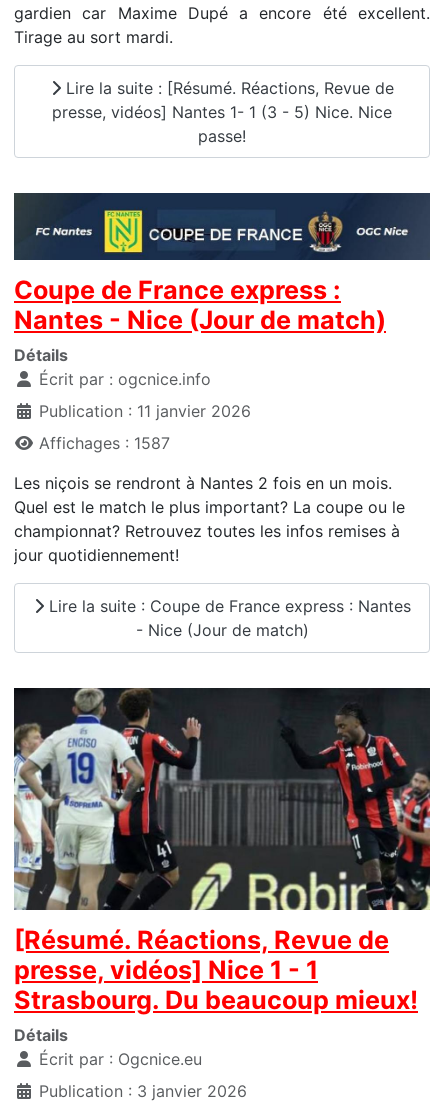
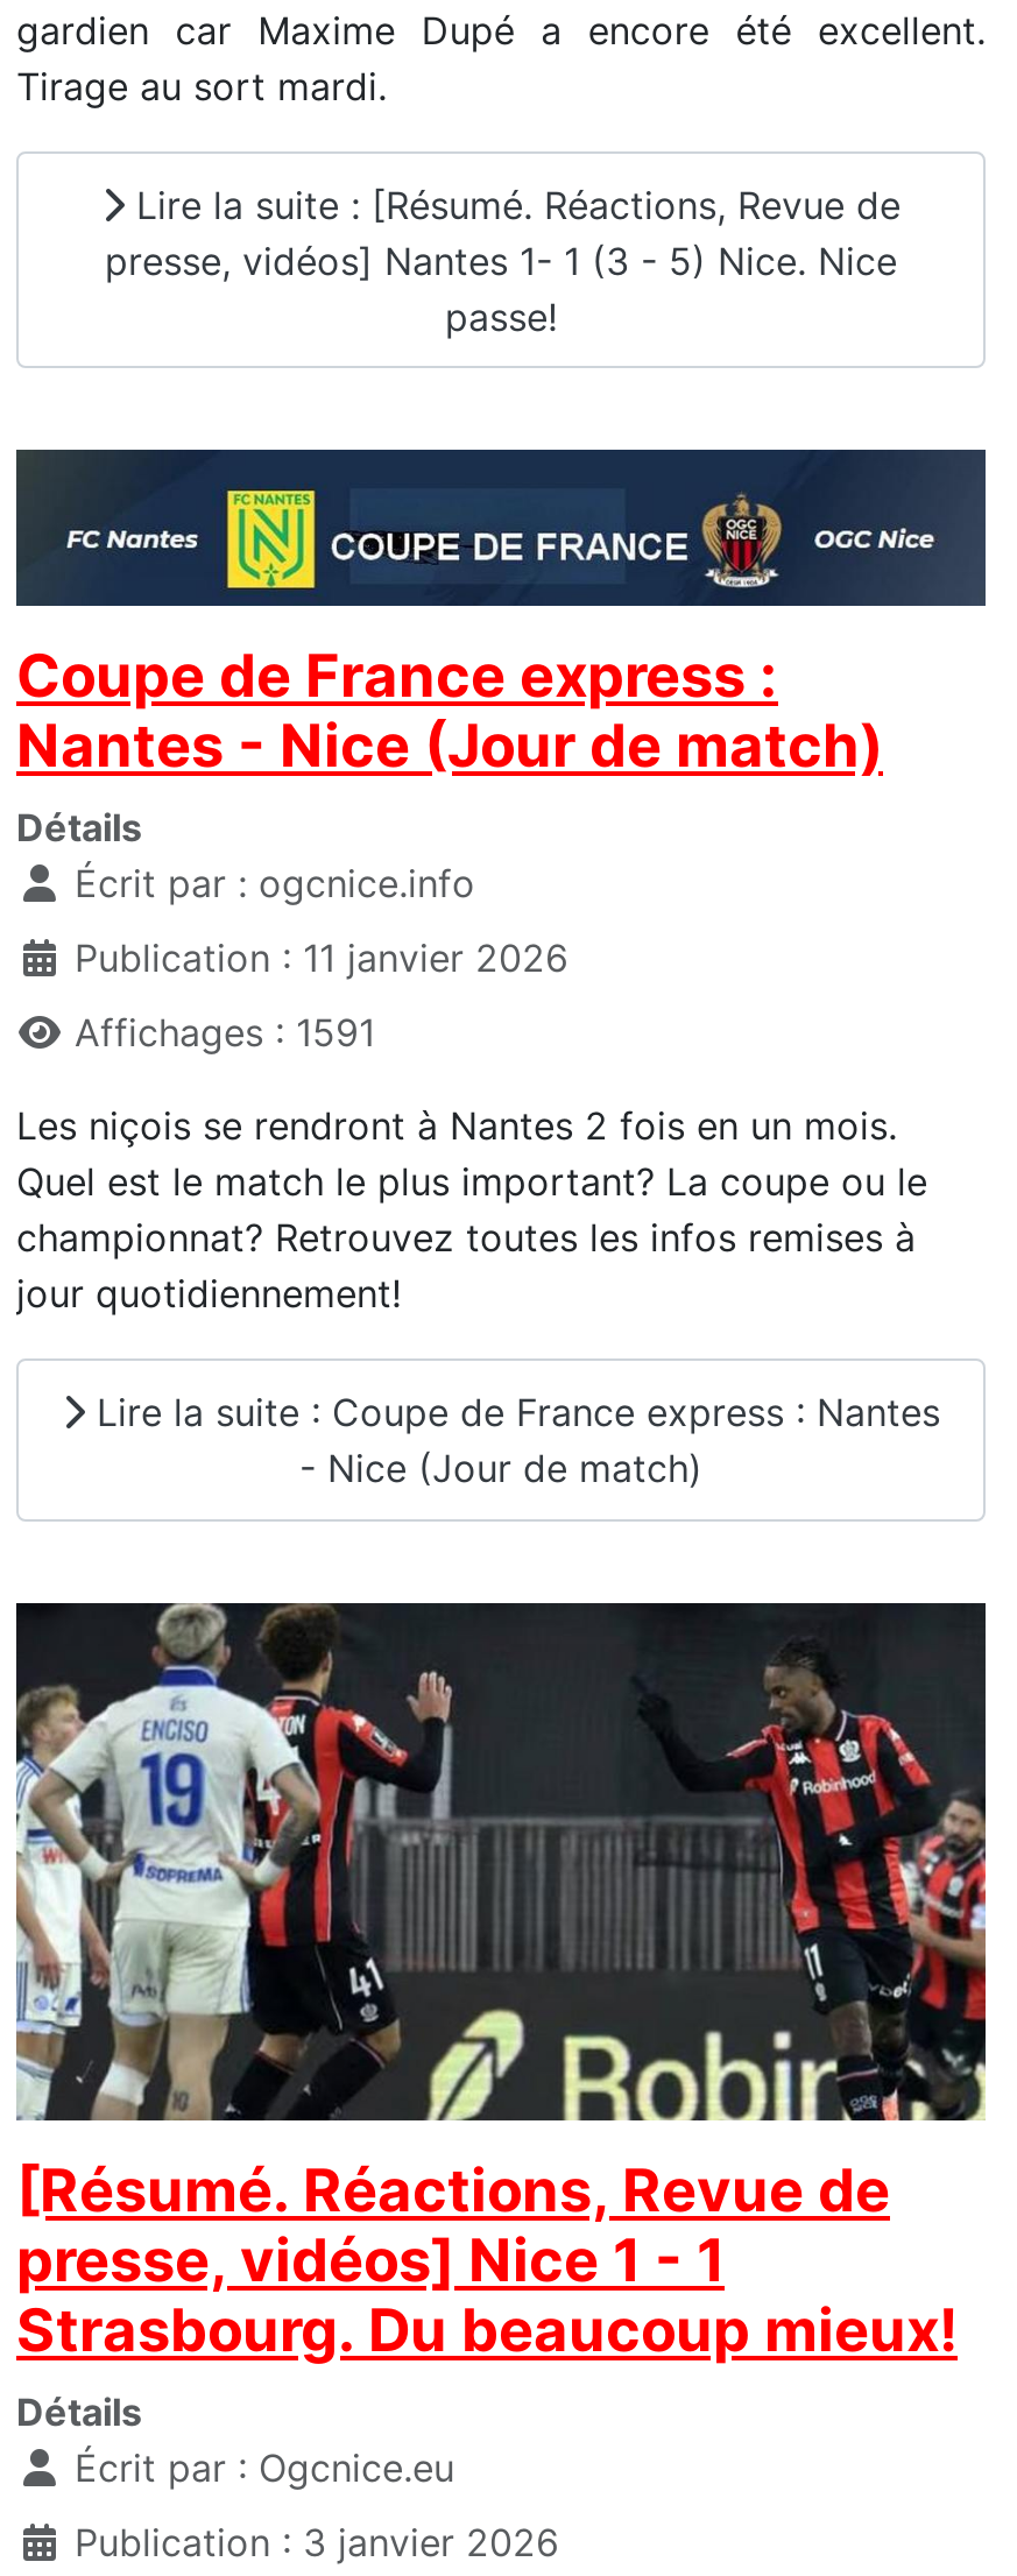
[39,433,170,453] Affichages : 1587 -> [75,1010,375,1056] Affichages : 1591

